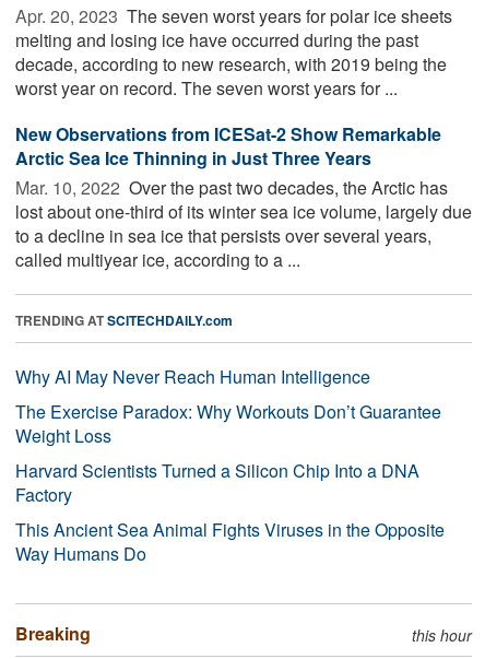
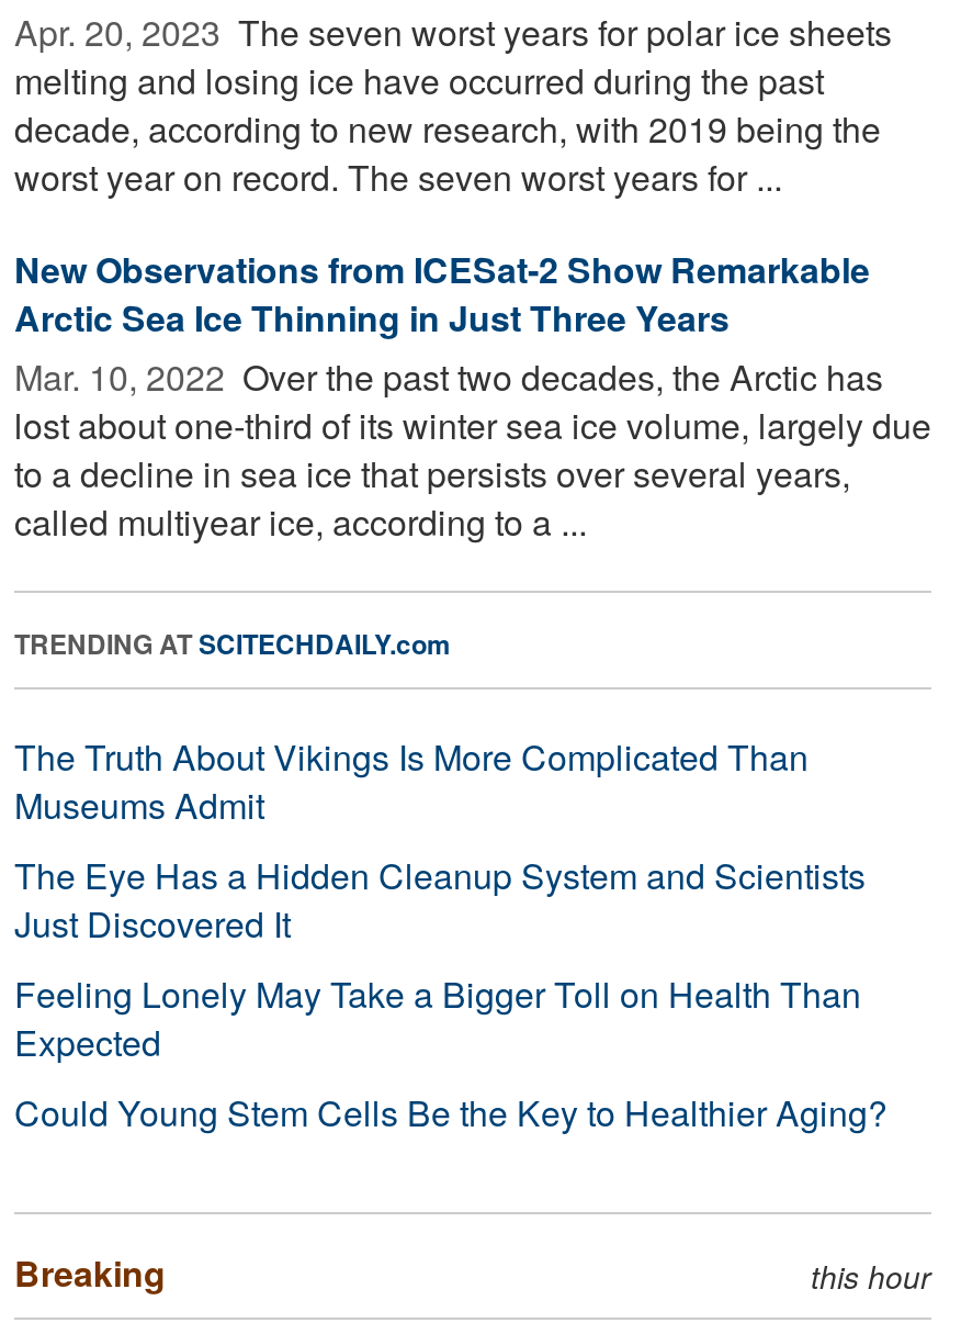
[15,364,445,566] Why AI May Never Reach Human Intelligence | The Exercise Paradox: Why Workouts Don’t Guarantee | Weight Loss | Harvard Scientists Turned a Silicon Chip Into a DNA | Factory | This Ancient Sea Animal Fights Viruses in the Opposite | Way Humans Do -> [14,731,887,1137] The Truth About Vikings Is More Complicated Than | Museums Admit | The Eye Has a Hidden Cleanup System and Scientists | Just Discovered It | Feeling Lonely May Take a Bigger Toll on Health Than | Expected | Could Young Stem Cells Be the Key to Healthier Aging?

